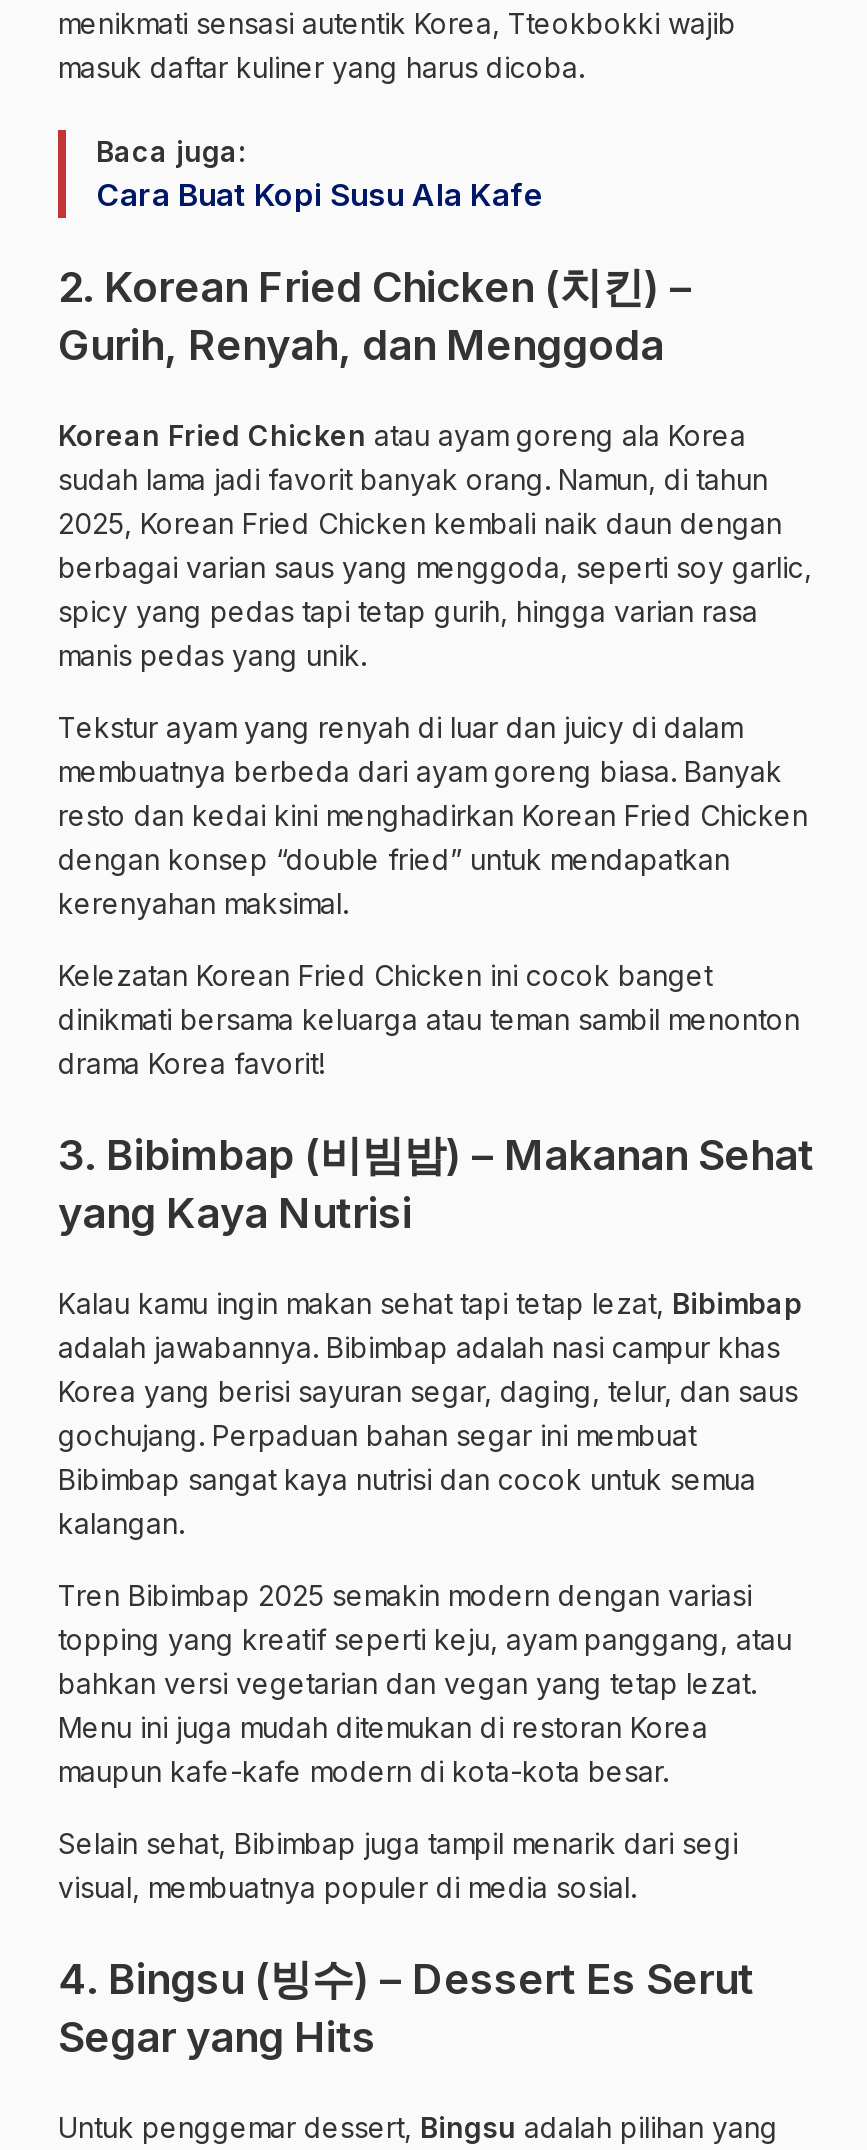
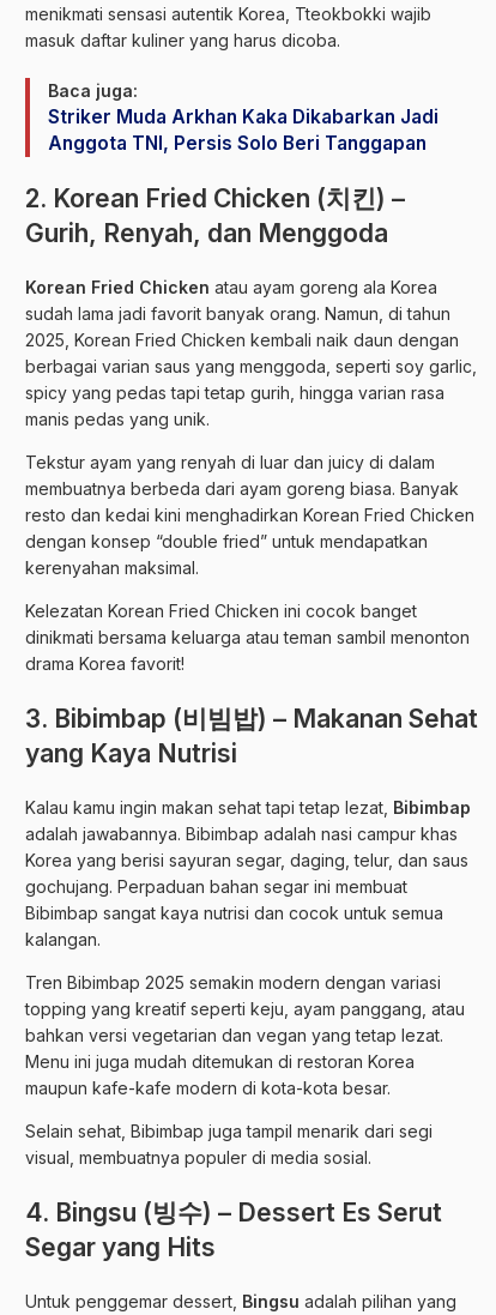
[96,176,544,214] Cara Buat Kopi Susu Ala Kafe -> [48,105,438,155] Striker Muda Arkhan Kaka Dikabarkan Jadi | Anggota TNI, Persis Solo Beri Tanggapan

